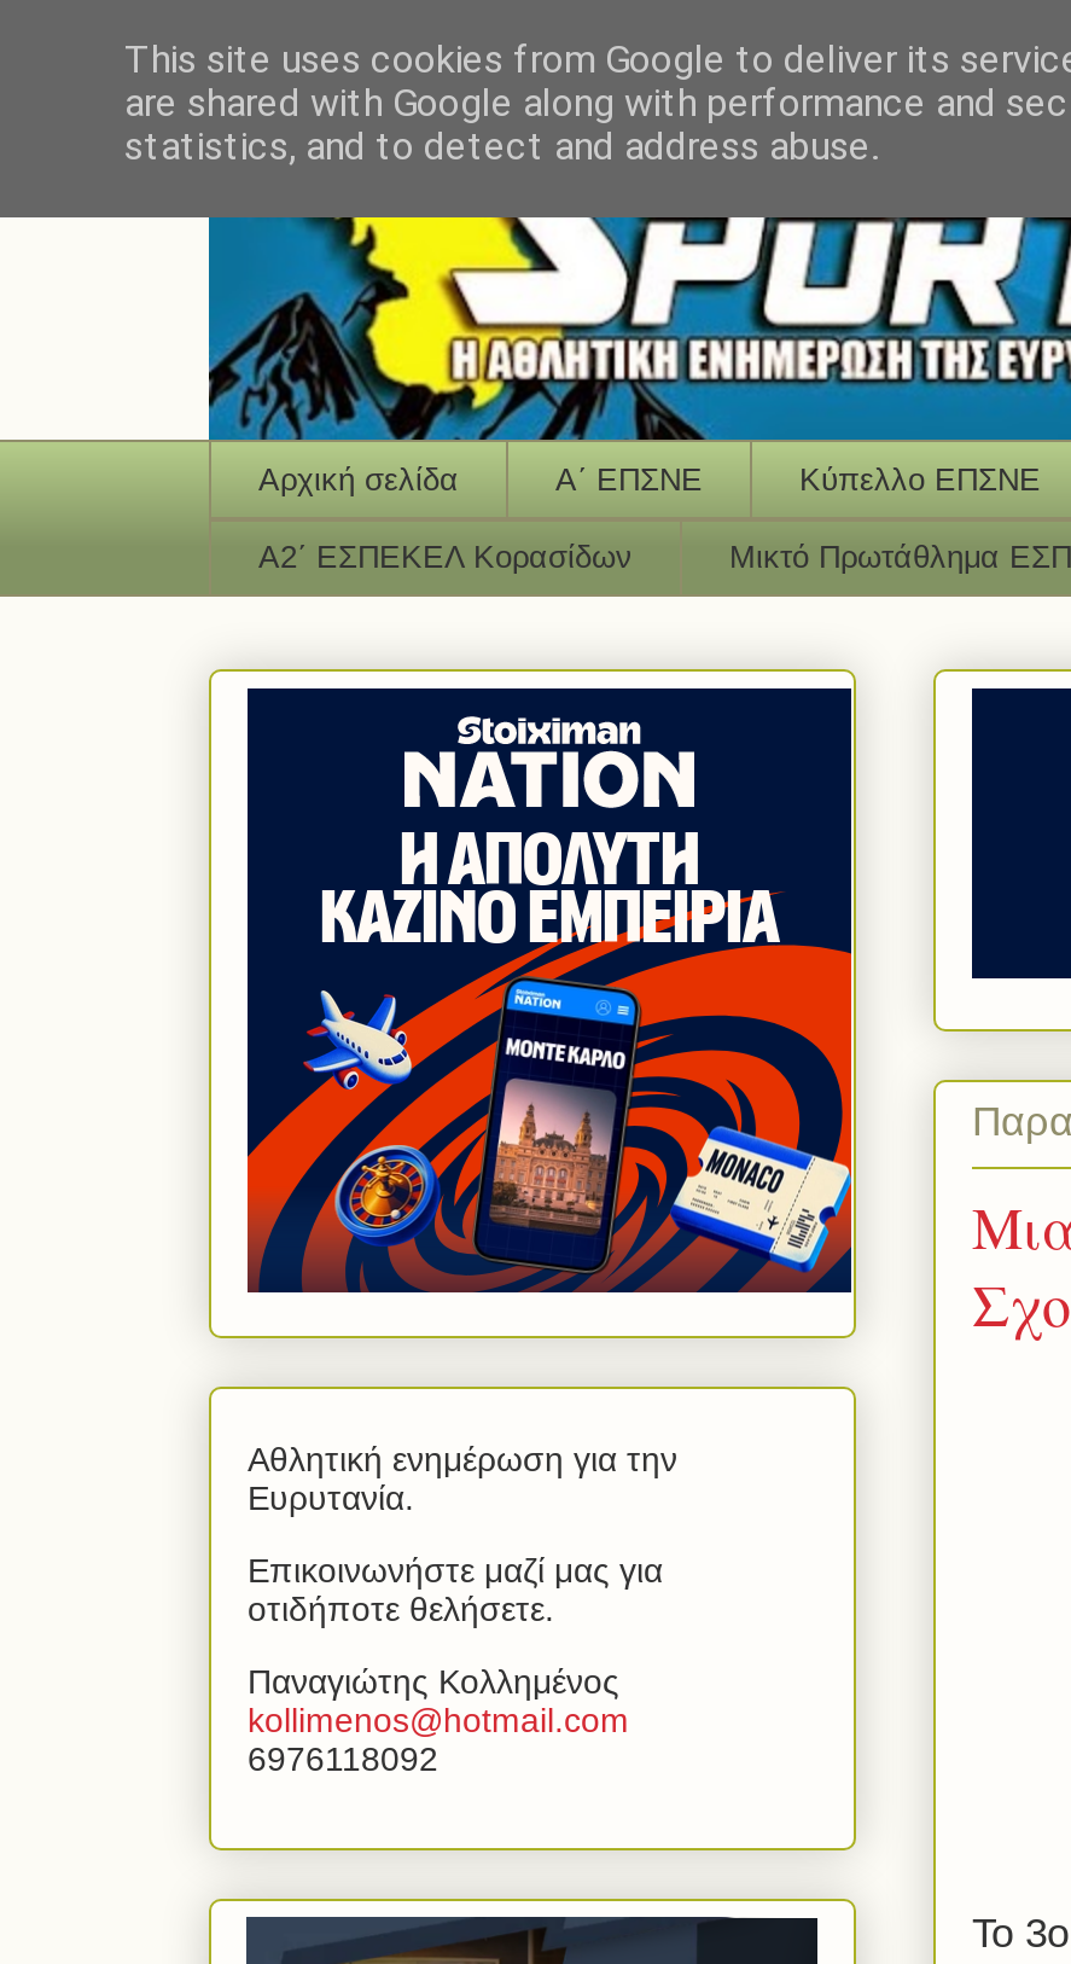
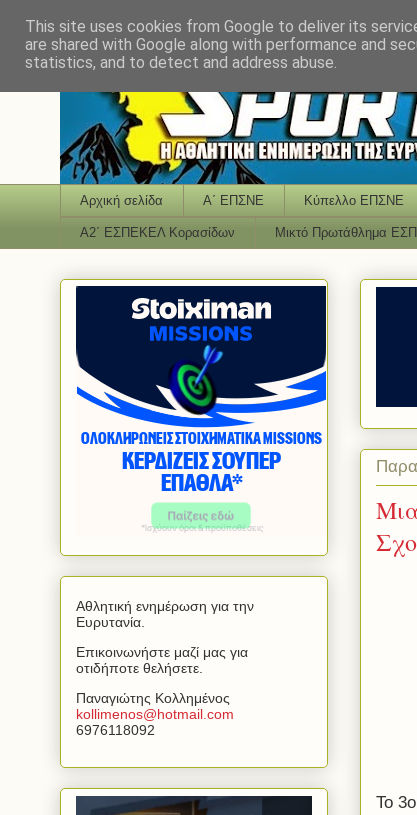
[245,713,854,1295] [image] -> [76,297,327,537] [image]

